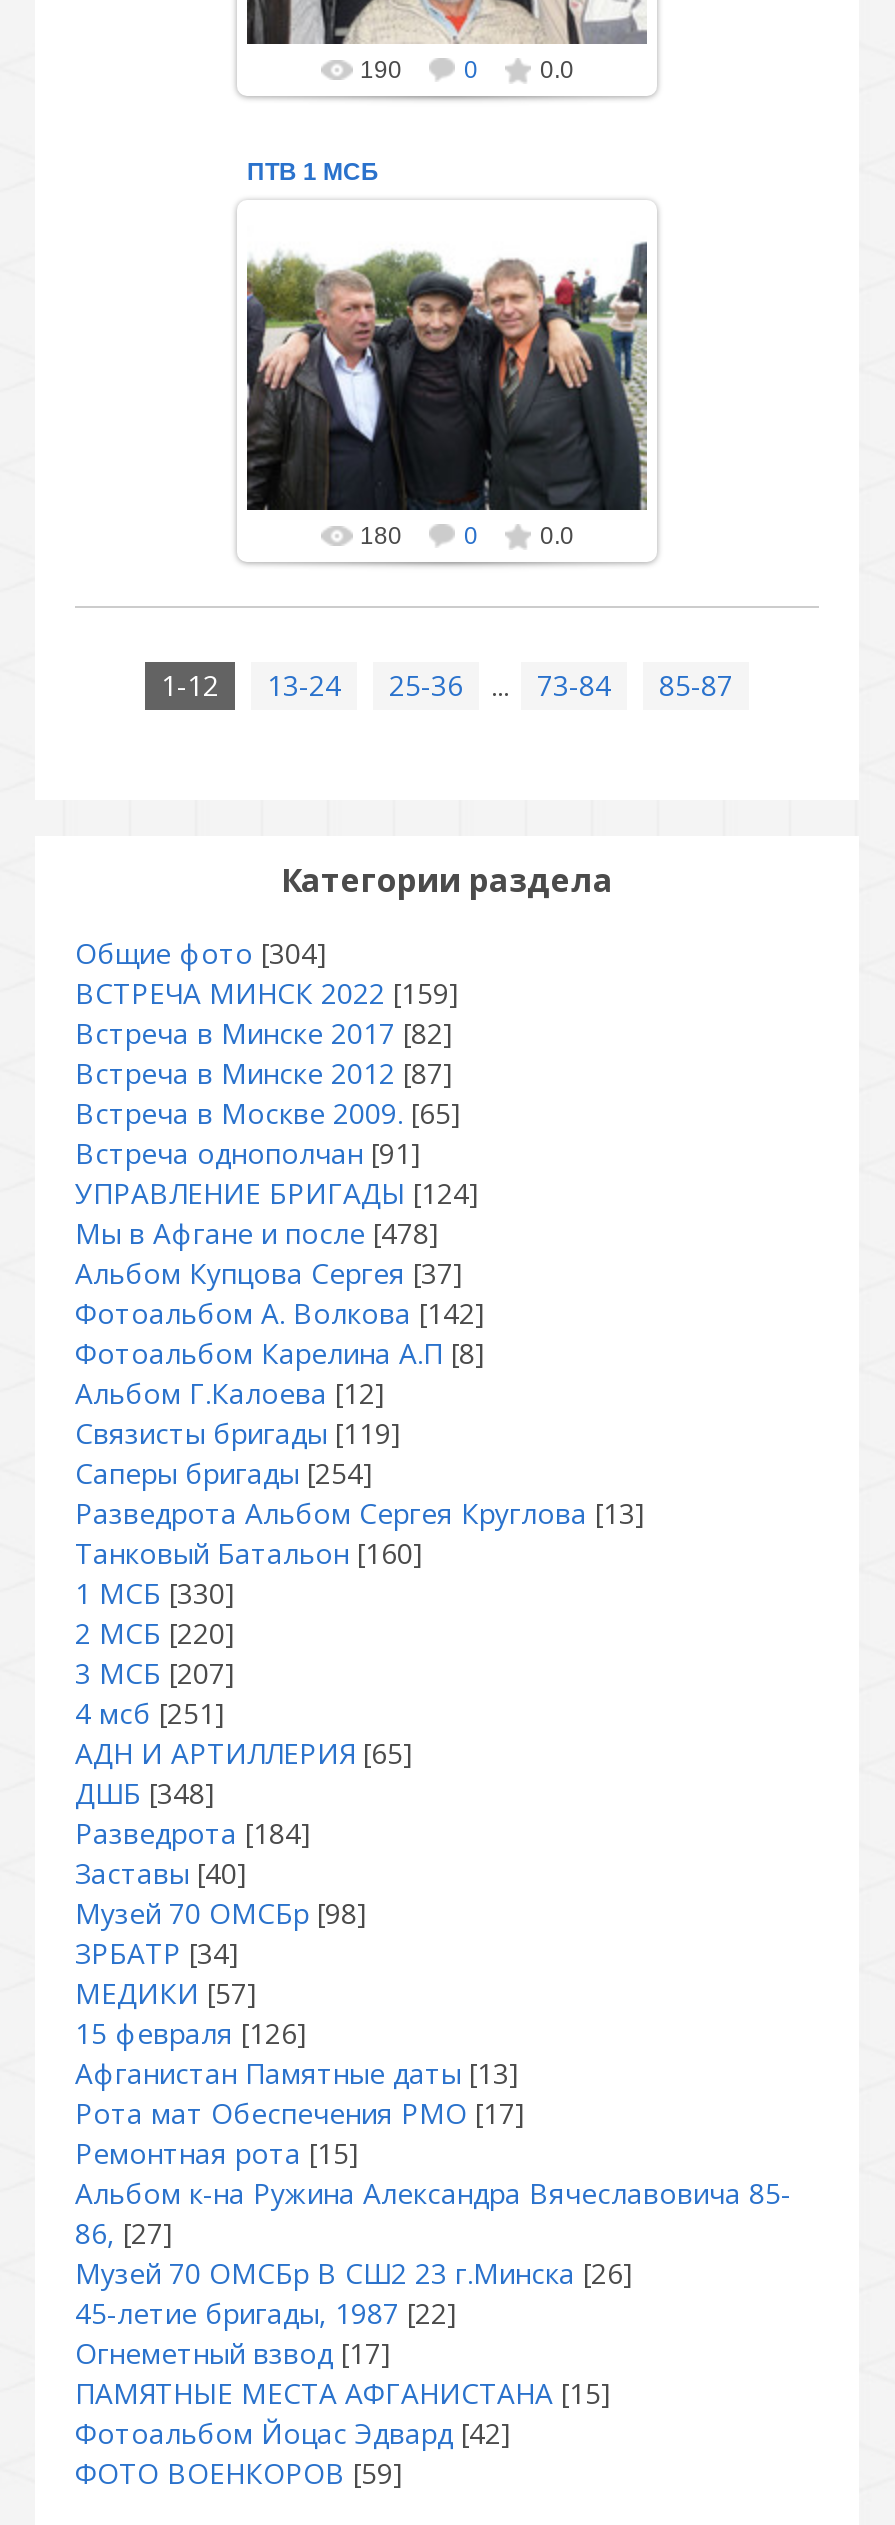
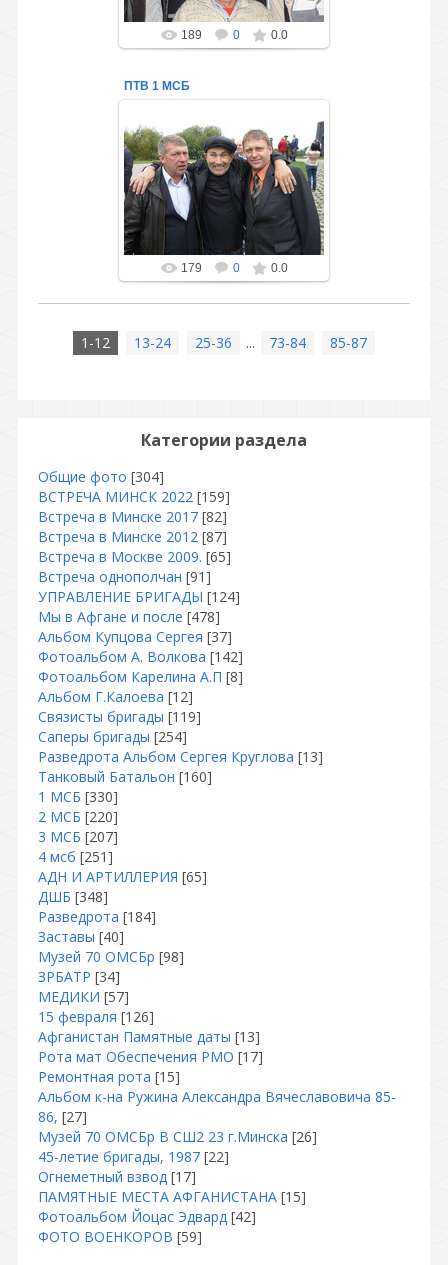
[360,56,402,84] 190 -> [180,28,201,42] 189
[360,522,402,550] 180 -> [180,261,201,275] 179

